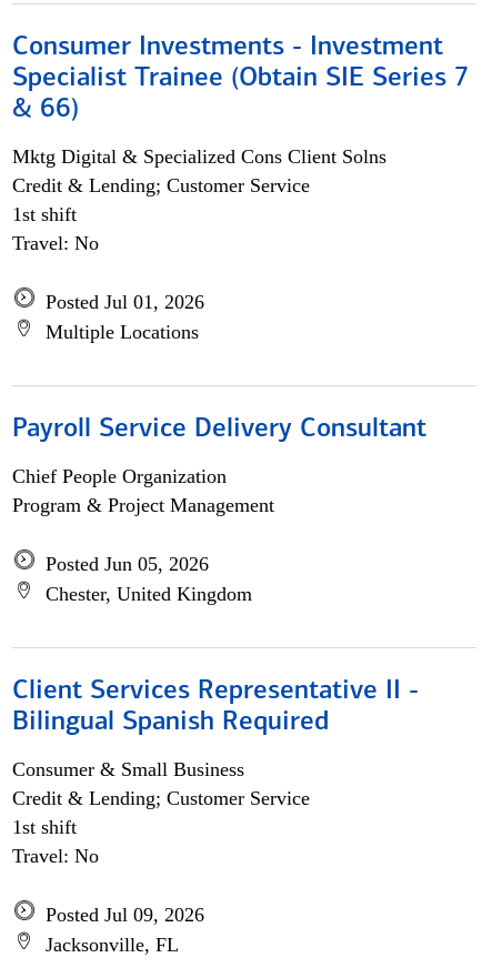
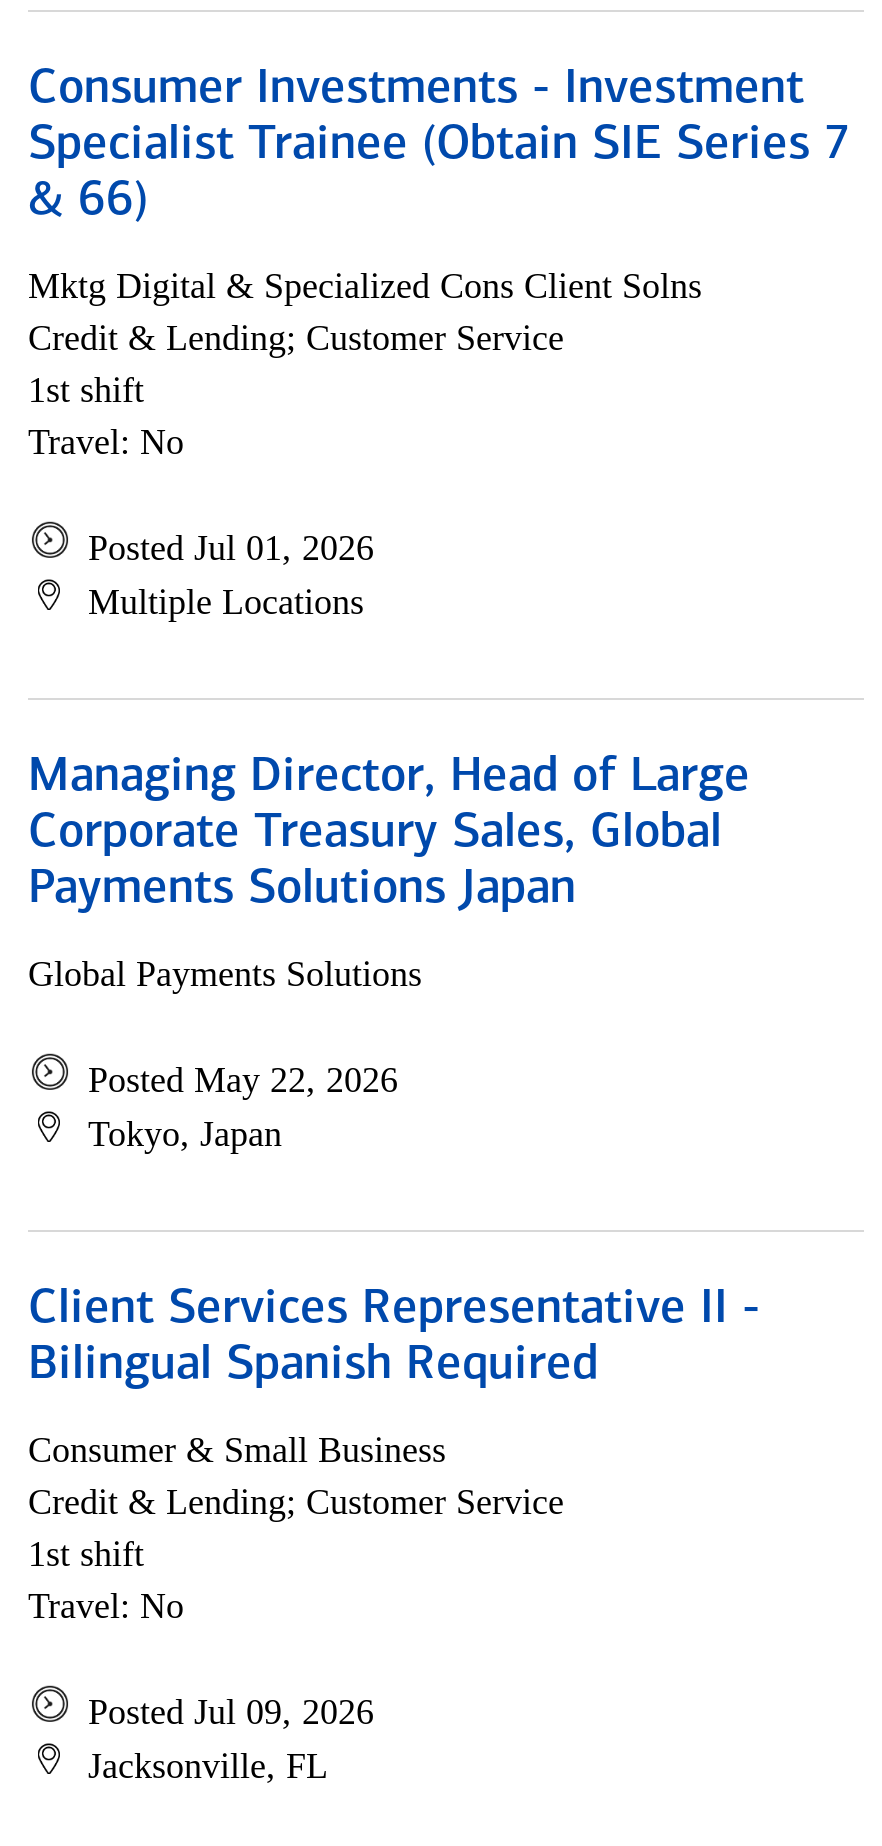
[12,416,426,443] Payroll Service Delivery Consultant -> [28,754,750,914] Managing Director, Head of Large | Corporate Treasury Sales, Global | Payments Solutions Japan
[12,465,274,516] Chief People Organization | Program & Project Management -> [28,954,422,994] Global Payments Solutions
[46,553,252,605] Posted Jun 05, 2026 | Chester, United Kingdom -> [88,1060,398,1154] Posted May 22, 2026 | Tokyo, Japan

